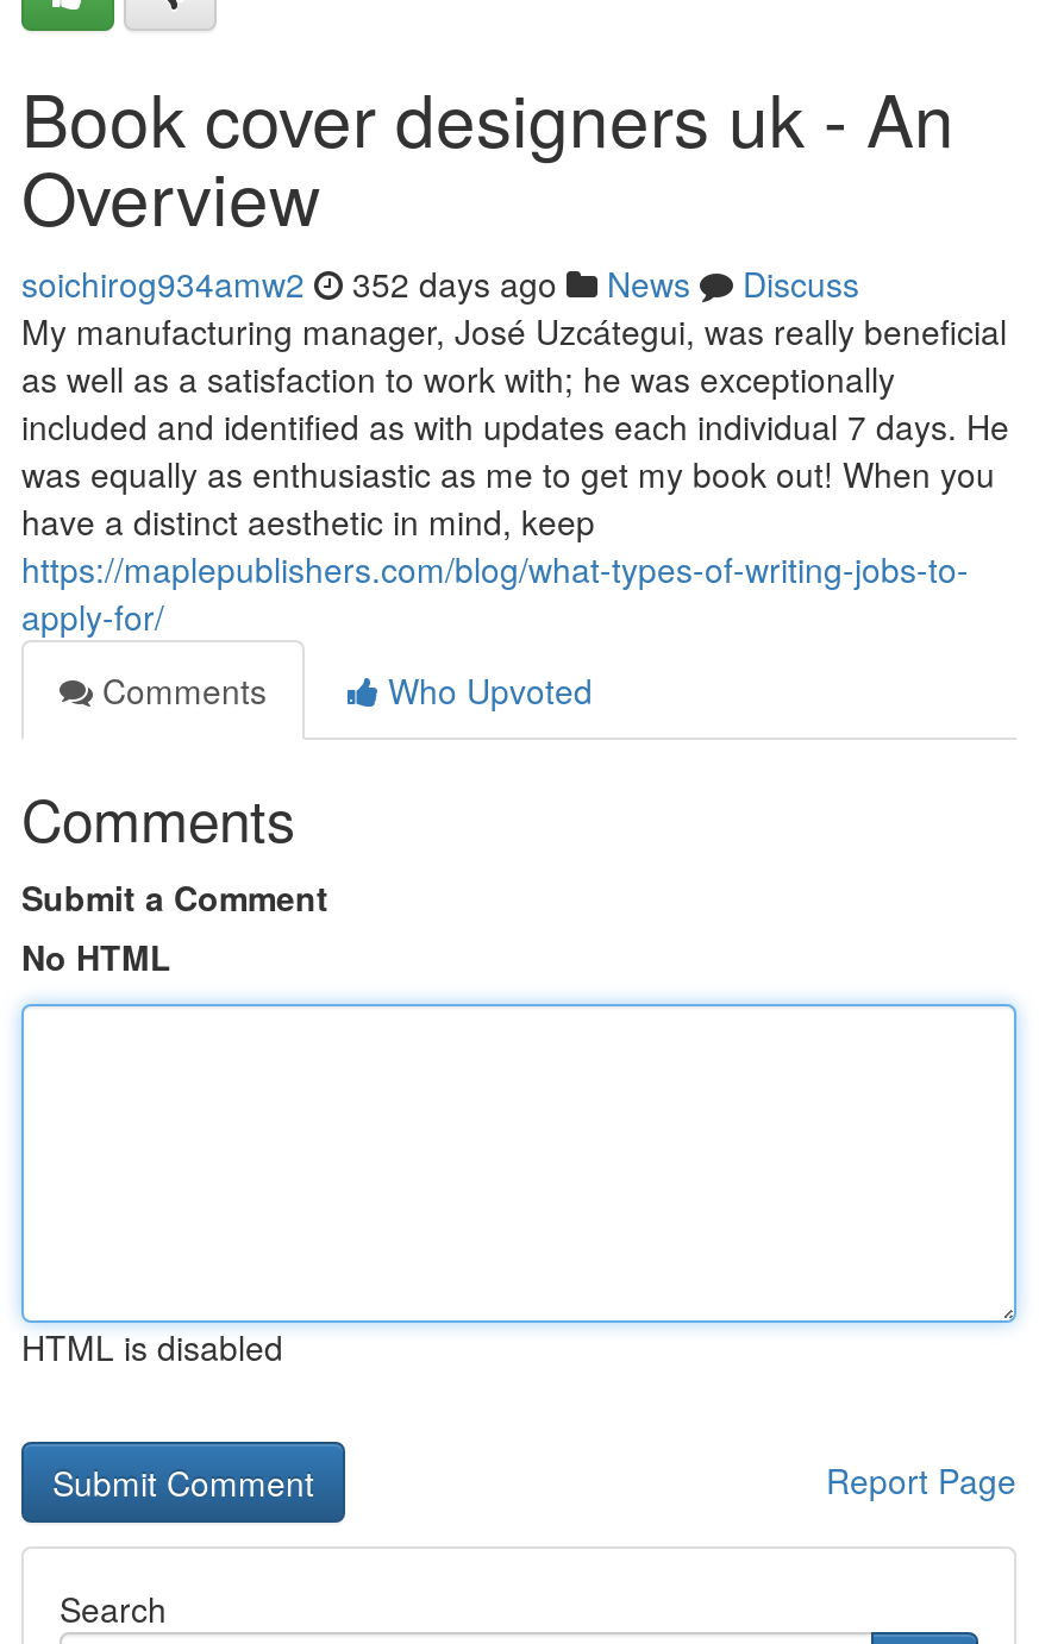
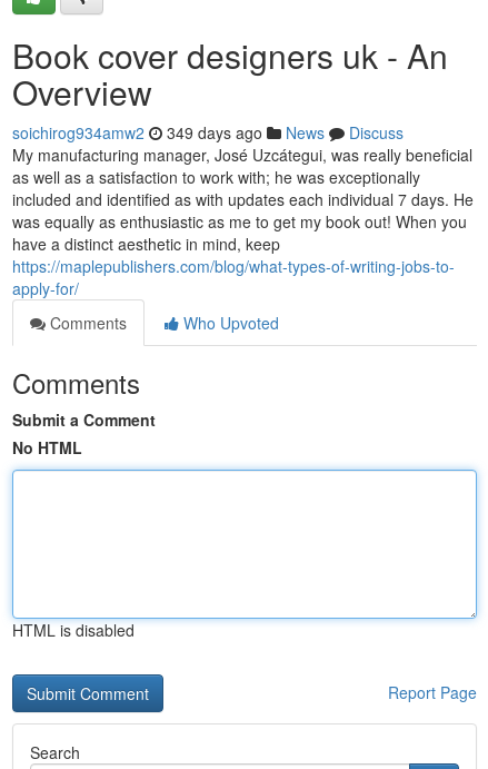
[21,259,859,307] soichirog934amw2 352 days ago News Discuss -> [12,121,404,144] soichirog934amw2 349 days ago News Discuss

